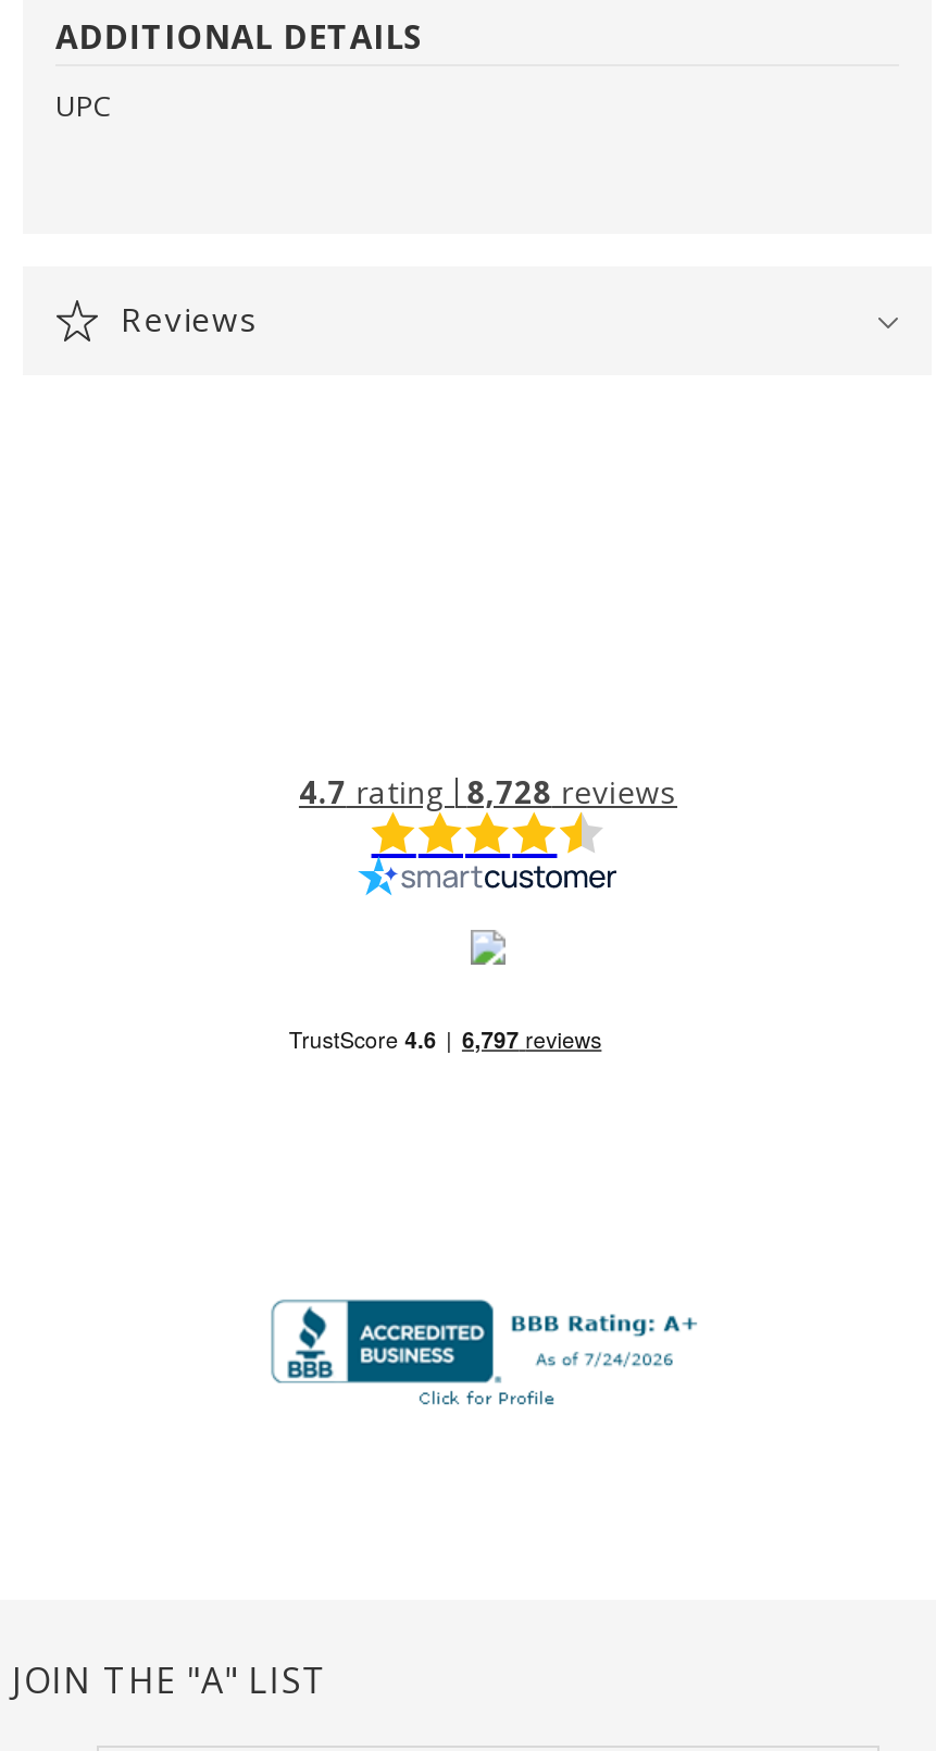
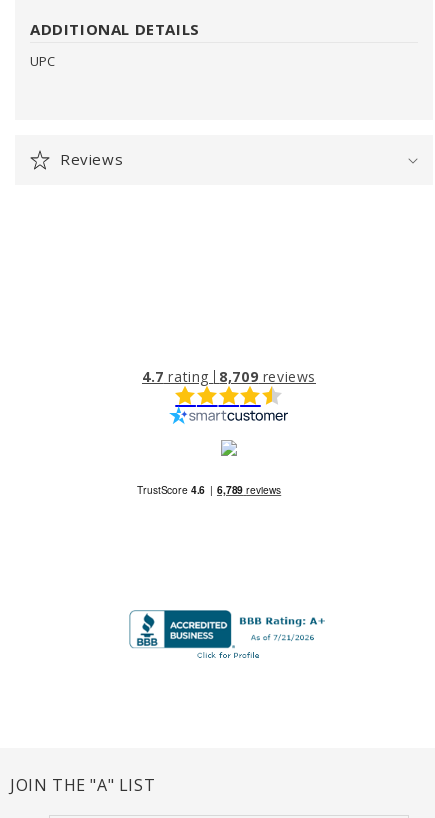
[299,772,677,813] 4.7 rating 8,728 reviews -> [142,367,316,386] 4.7 rating 8,709 reviews

